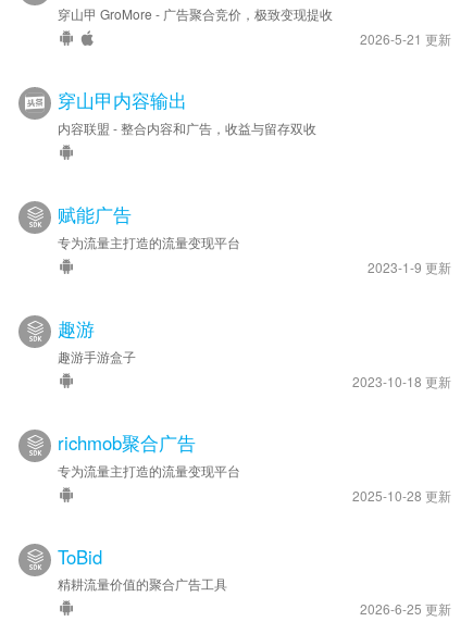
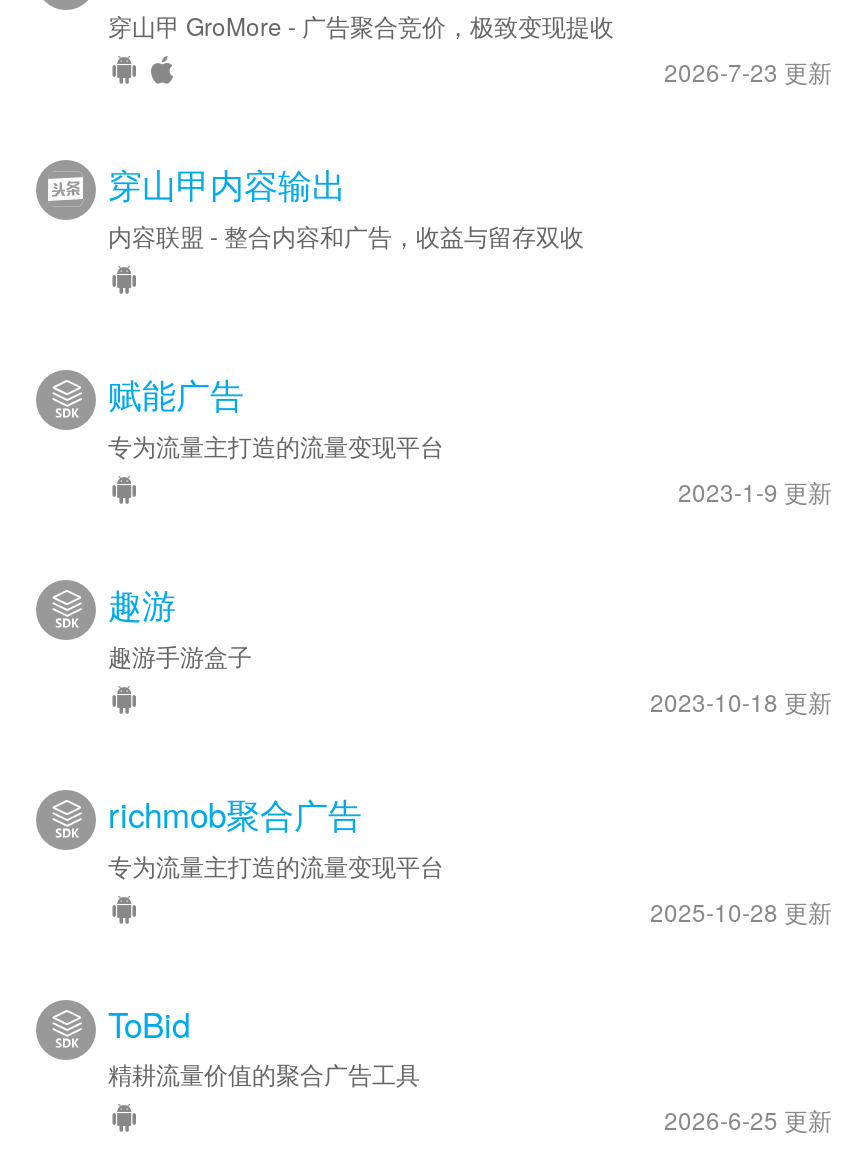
[360,29,451,48] 2026-5-21 更新 -> [664,54,832,88] 2026-7-23 更新

